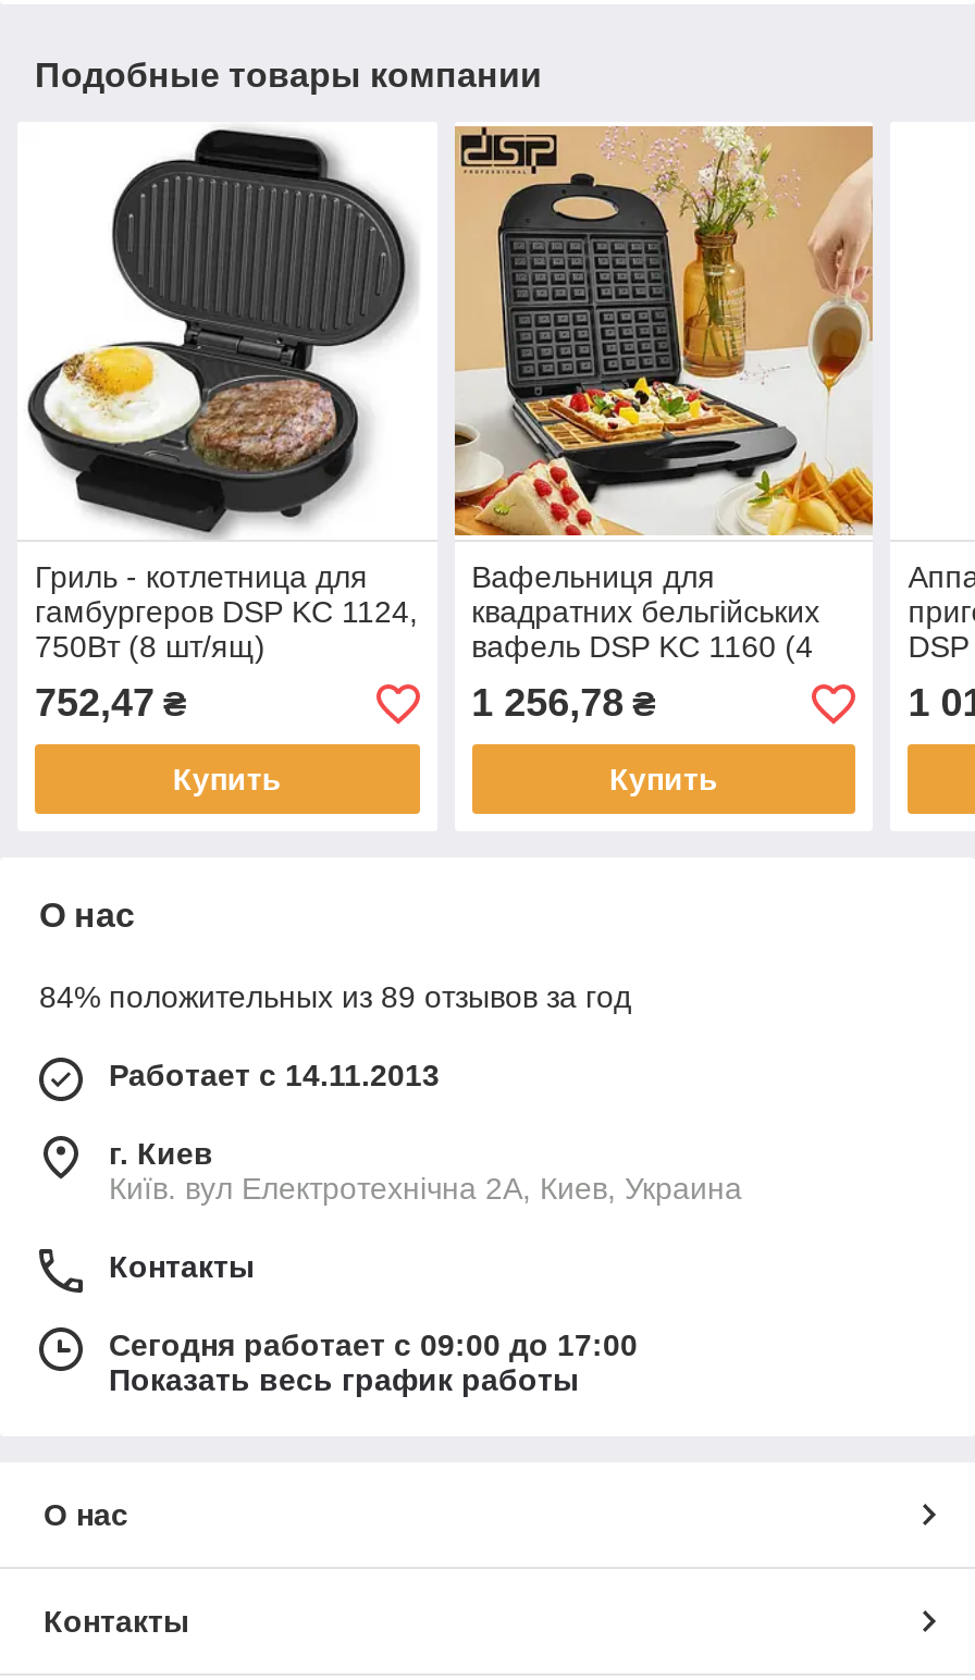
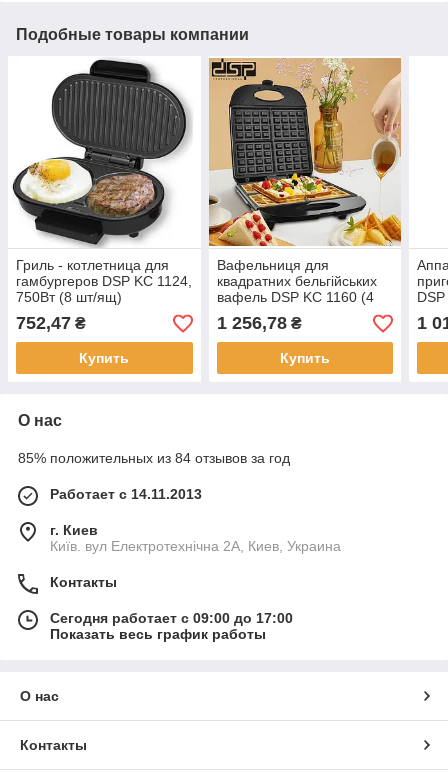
[39,980,631,1015] 84% положительных из 89 отзывов за год -> [18,450,290,466] 85% положительных из 84 отзывов за год

